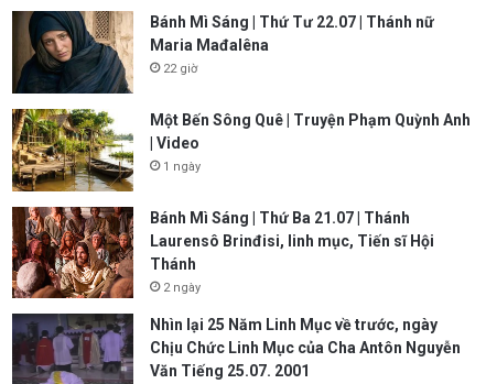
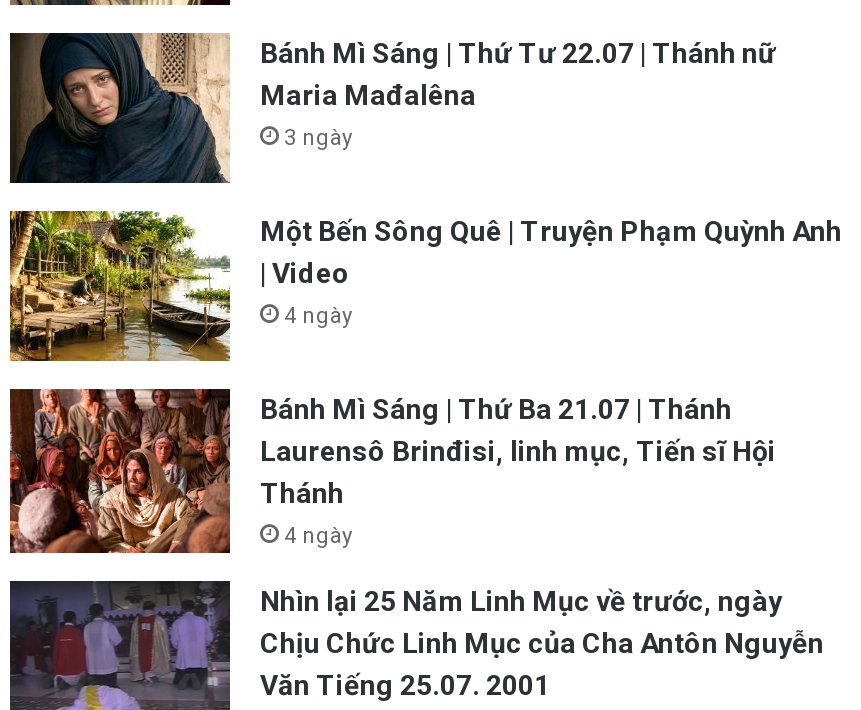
[163,62,197,76] 22 giờ -> [284,125,352,151] 3 ngày
[163,160,201,174] 1 ngày -> [284,303,352,329] 4 ngày
[163,281,201,295] 2 ngày -> [284,523,352,549] 4 ngày

